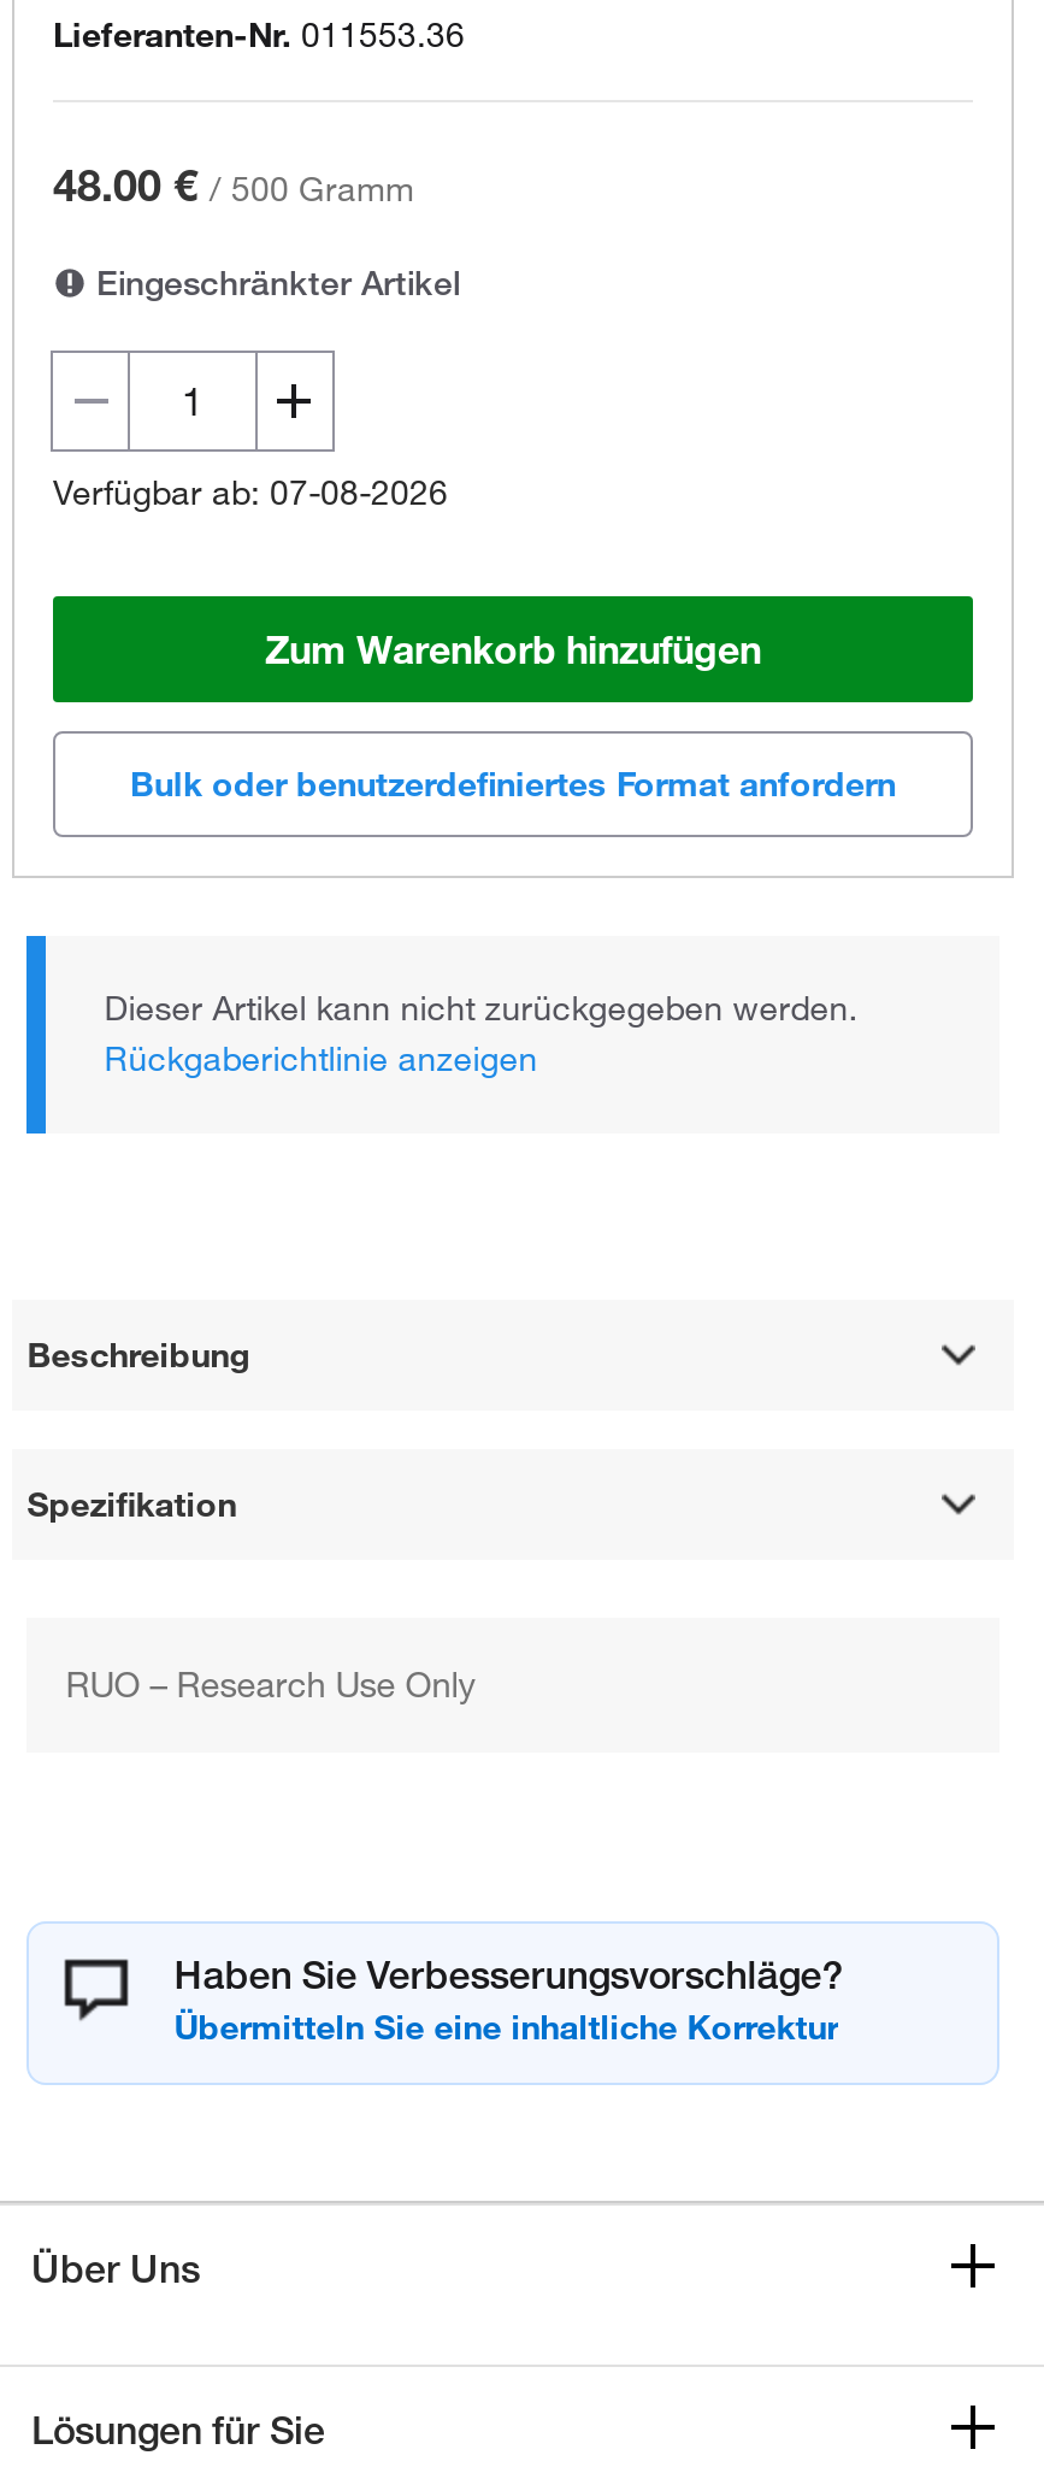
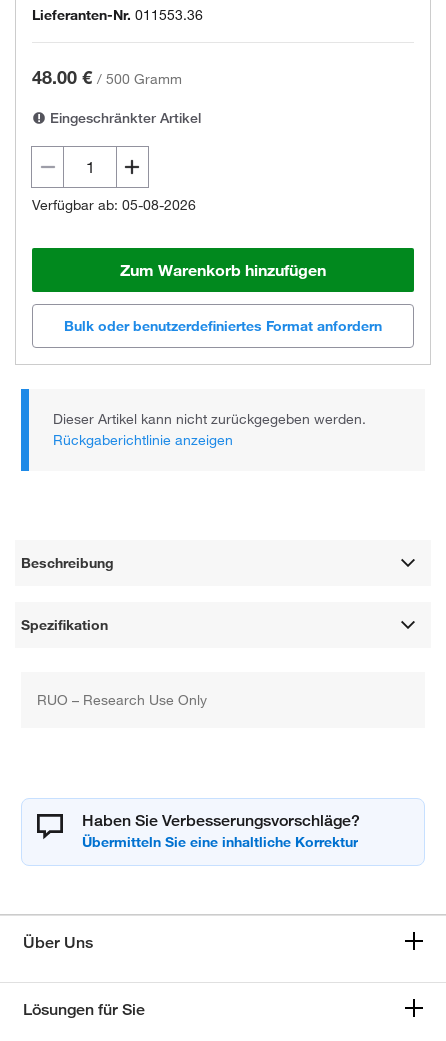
[53,471,448,514] Verfügbar ab: 07-08-2026 -> [32,196,196,214] Verfügbar ab: 05-08-2026

